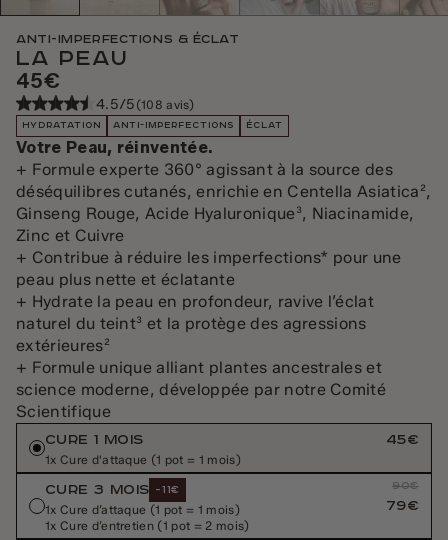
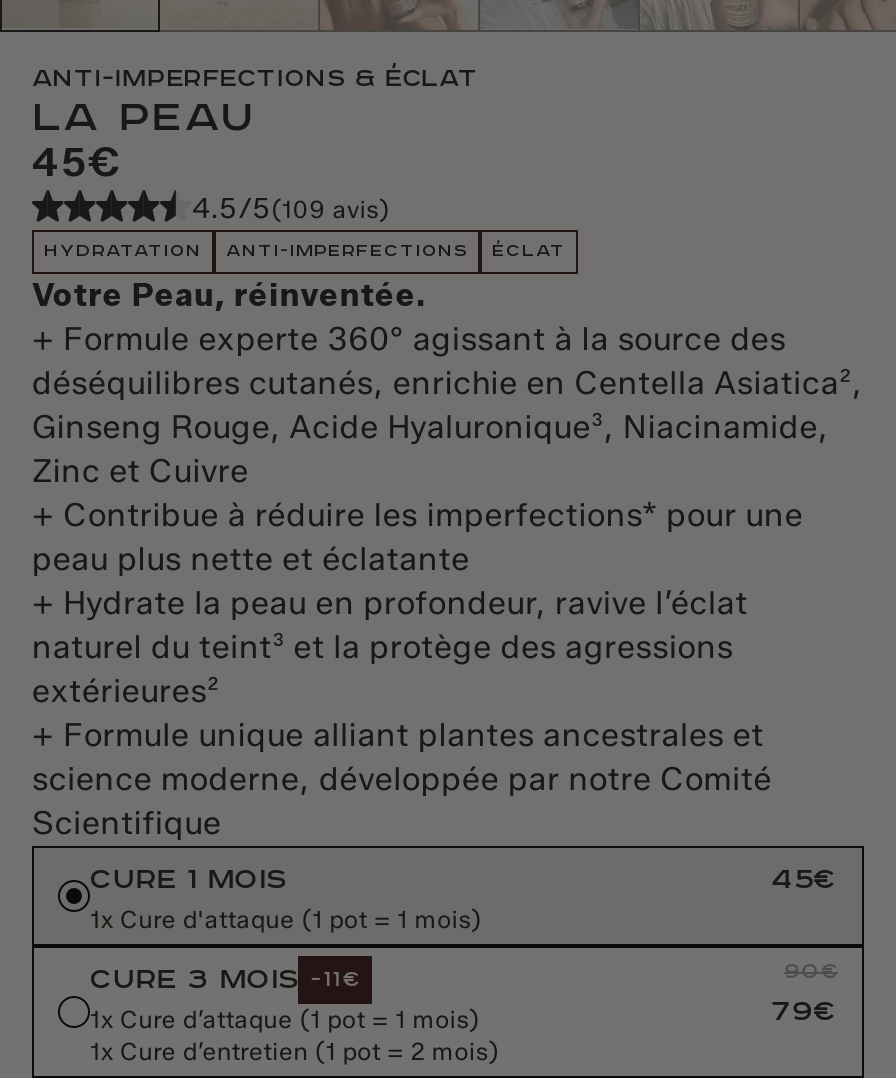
[96,96,195,113] 4.5/5(108 avis) -> [192,192,390,226] 4.5/5(109 avis)

